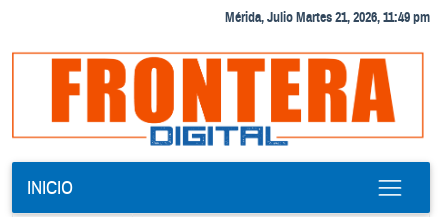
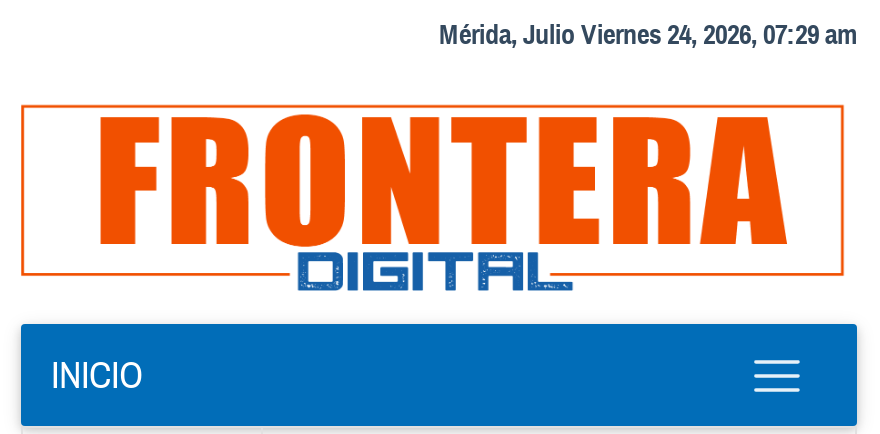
[225,9,430,26] Mérida, Julio Martes 21, 2026, 11:49 pm -> [439,18,857,52] Mérida, Julio Viernes 24, 2026, 07:29 am

